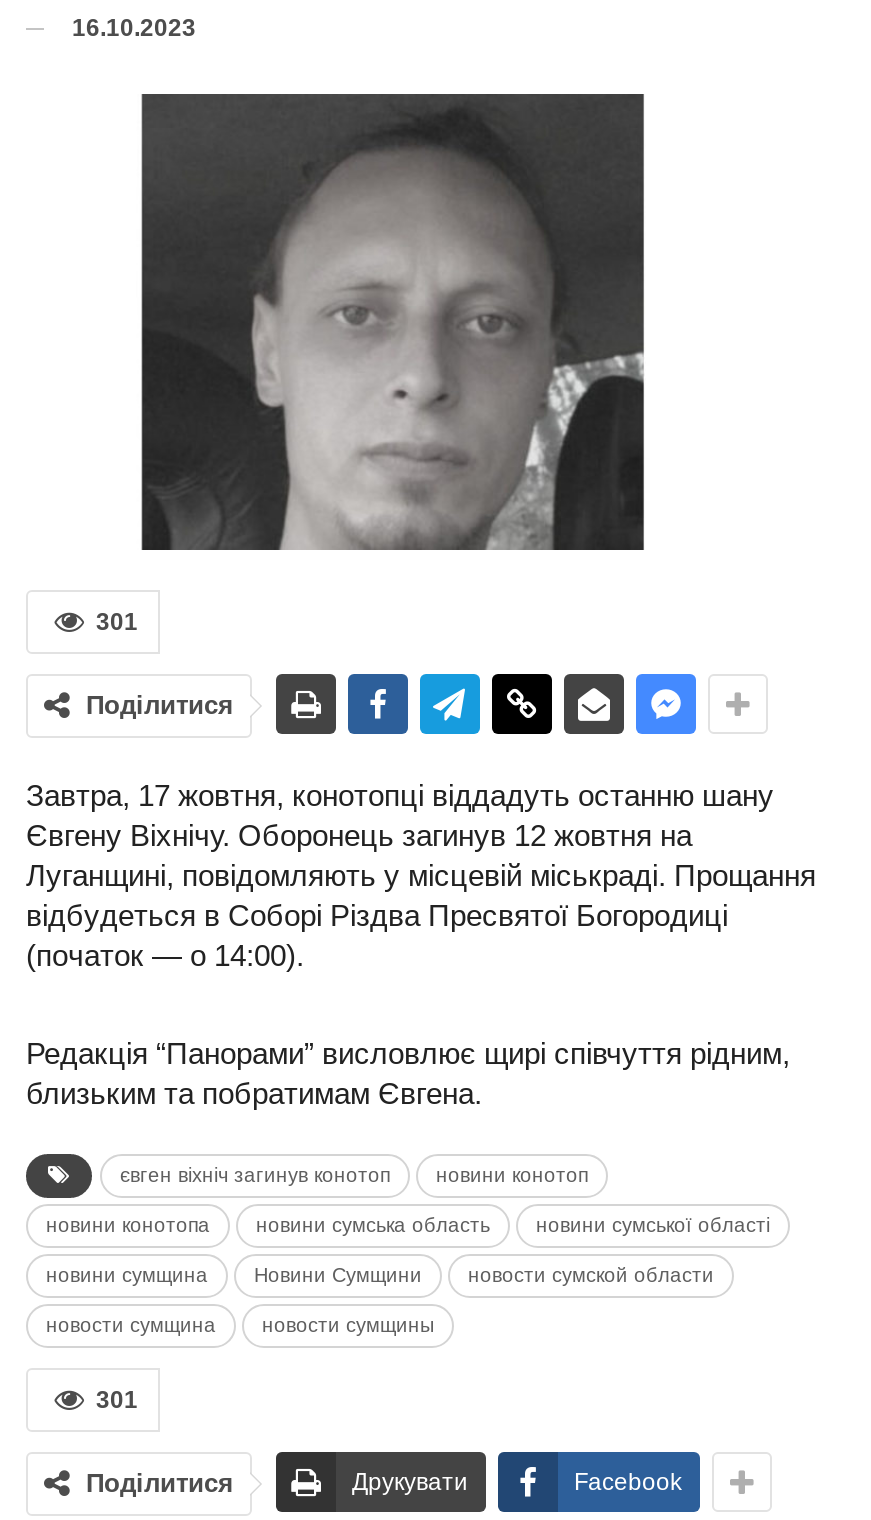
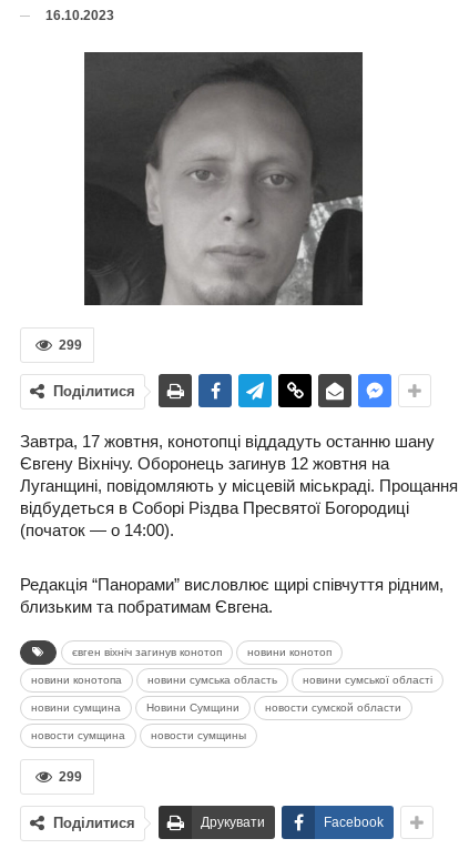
[96,608,138,636] 301 -> [59,337,82,353] 299
[96,1386,138,1414] 301 -> [59,769,82,785] 299

